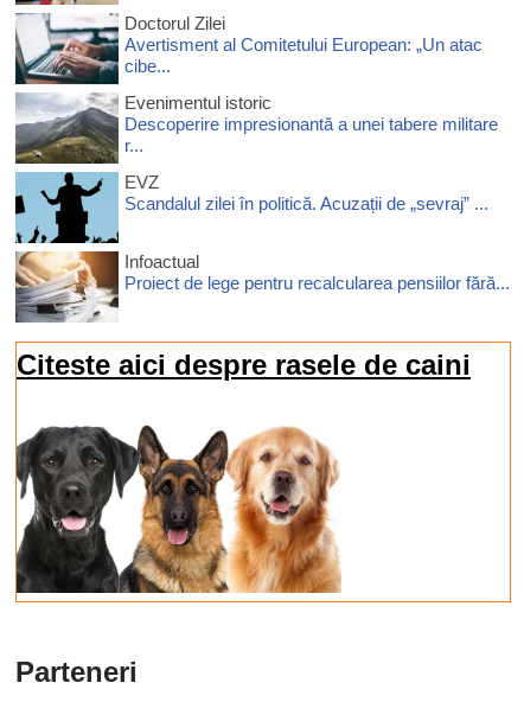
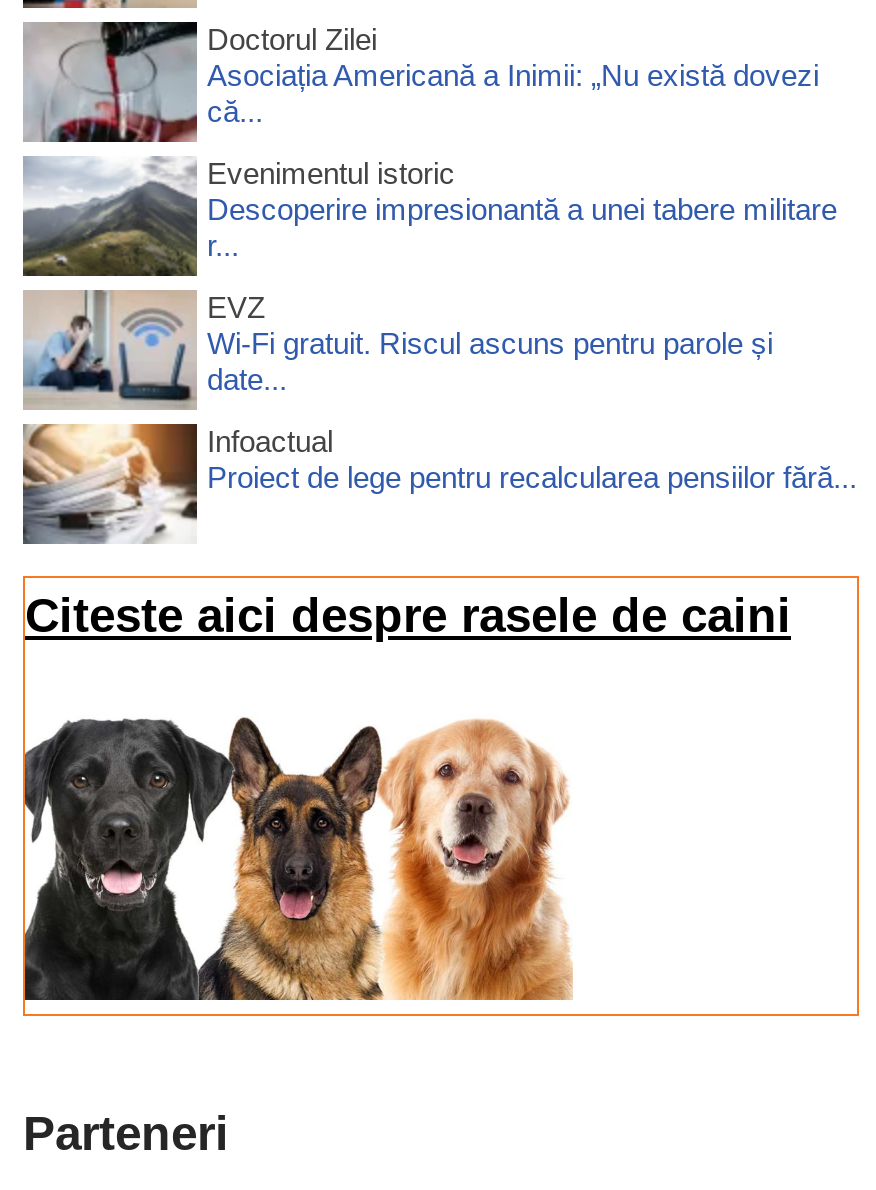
[15,13,483,85] [image] | Avertisment al Comitetului European: „Un atac | cibe... -> [23,20,819,144] [image] | Asociația Americană a Inimii: „Nu există dovezi | că...
[14,172,488,244] [image] | Scandalul zilei în politică. Acuzații de „sevraj” ... -> [23,288,773,410] [image] | Wi-Fi gratuit. Riscul ascuns pentru parole și | date...

